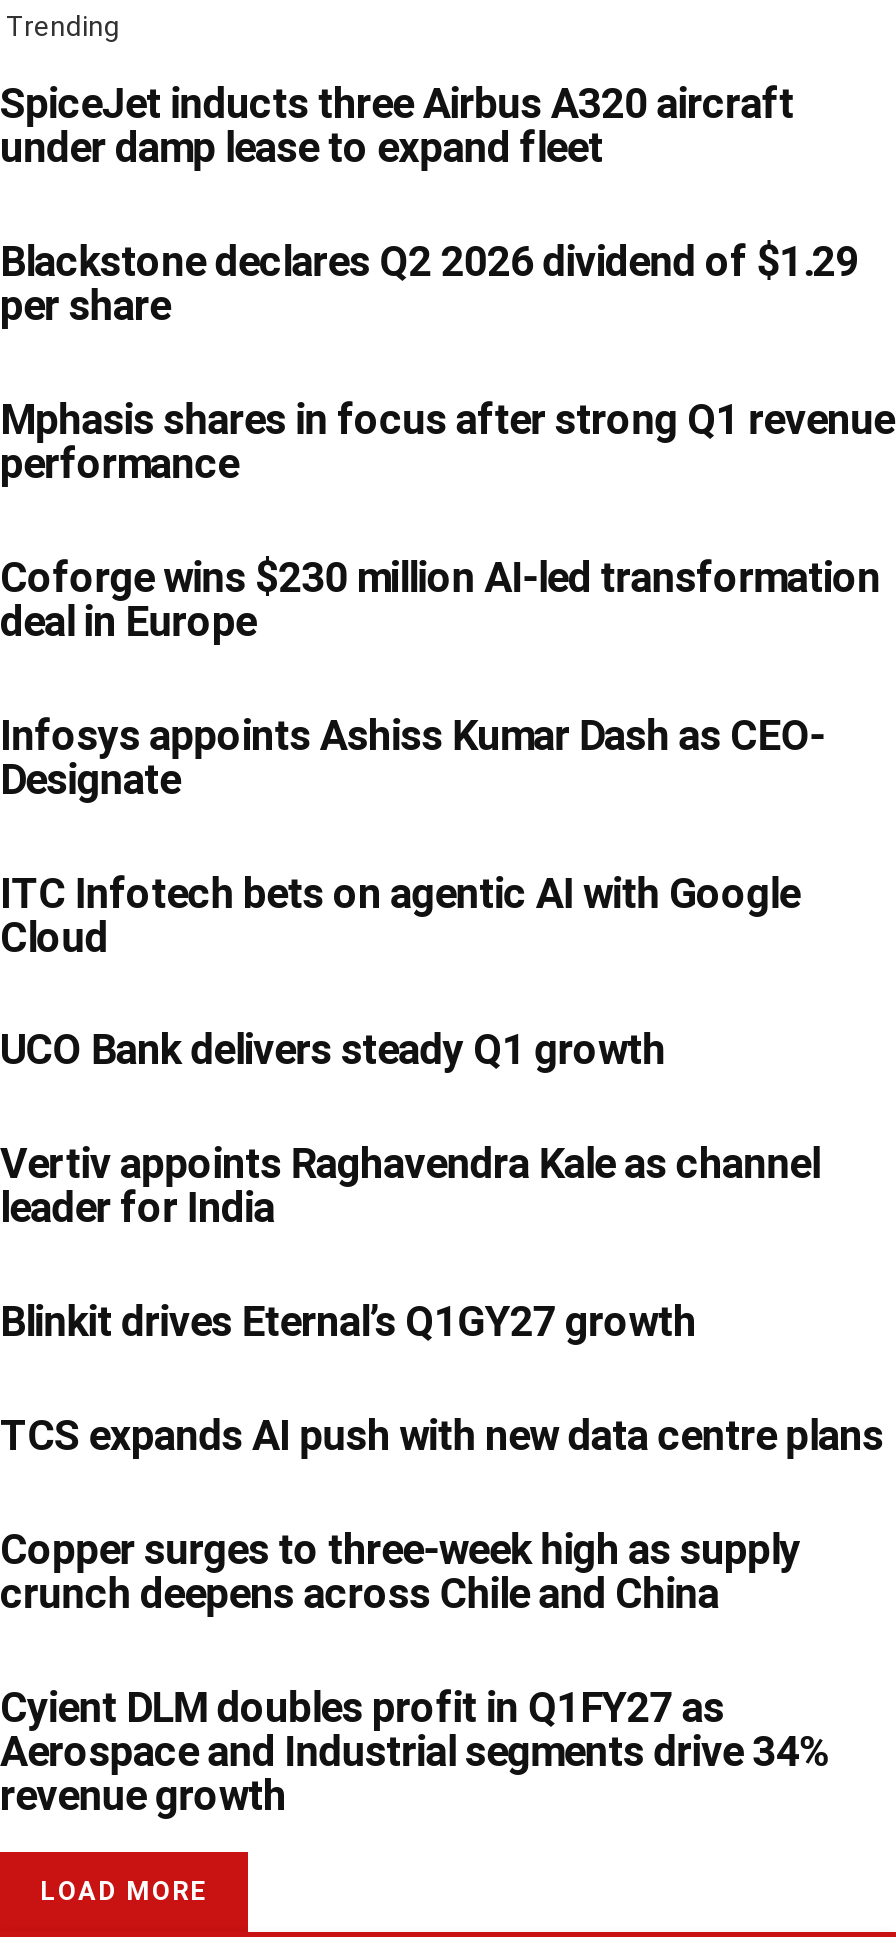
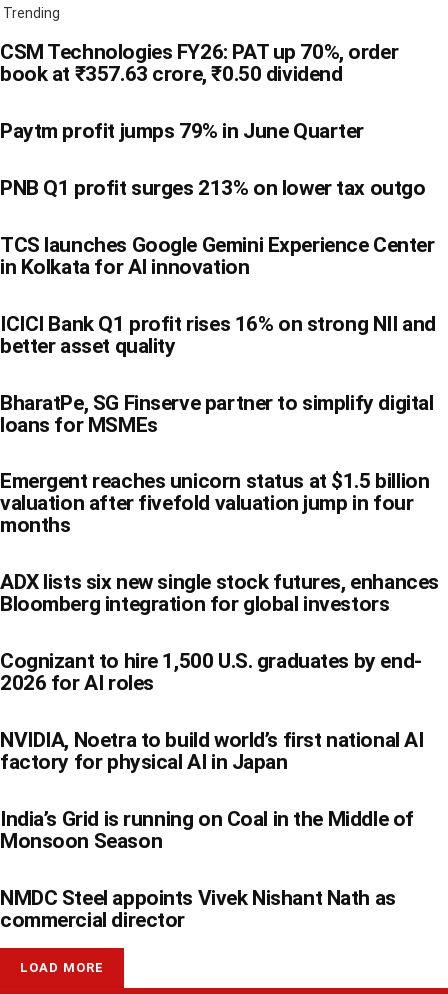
[0,81,794,173] SpiceJet inducts three Airbus A320 aircraft | under damp lease to expand fleet -> [0,40,398,86] CSM Technologies FY26: PAT up 70%, order | book at ₹357.63 crore, ₹0.50 dividend
[0,239,858,331] Blackstone declares Q2 2026 dividend of $1.29 | per share -> [0,119,364,143] Paytm profit jumps 79% in June Quarter
[0,396,895,488] Mphasis shares in focus after strong Q1 revenue | performance -> [0,176,425,200] PNB Q1 profit surges 213% on lower tax outgo
[0,554,881,646] Coforge wins $230 million AI-led transformation | deal in Europe -> [0,233,434,279] TCS launches Google Gemini Experience Center | in Kolkata for AI innovation
[0,712,825,804] Infosys appoints Ashiss Kumar Dash as CEO- | Designate -> [0,312,436,358] ICICI Bank Q1 profit rises 16% on strong NII and | better asset quality
[0,869,800,961] ITC Infotech bets on agentic AI with Google | Cloud -> [0,391,433,437] BharatPe, SG Finserve partner to simplify digital | loans for MSMEs
[0,1027,665,1075] UCO Bank delivers steady Q1 growth -> [0,469,429,537] Emergent reaches unicorn status at $1.5 billion | valuation after fivefold valuation jump in four | months
[0,1141,820,1233] Vertiv appoints Raghavendra Kale as channel | leader for India -> [0,570,439,616] ADX lists six new single stock futures, enhances | Bloomberg integration for global investors
[0,1298,696,1346] Blinkit drives Eternal’s Q1GY27 growth -> [0,649,422,695] Cognizant to hire 1,500 U.S. graduates by end- | 2026 for AI roles
[0,1412,883,1460] TCS expands AI push with new data centre plans -> [0,728,423,774] NVIDIA, Noetra to build world’s first national AI | factory for physical AI in Japan
[0,1526,801,1618] Copper surges to three-week high as supply | crunch deepens across Chile and China -> [0,807,414,853] India’s Grid is running on Coal in the Middle of | Monsoon Season
[0,1683,830,1819] Cyient DLM doubles profit in Q1FY27 as | Aerospace and Industrial segments drive 34% | revenue growth -> [0,886,396,932] NMDC Steel appoints Vivek Nishant Nath as | commercial director

